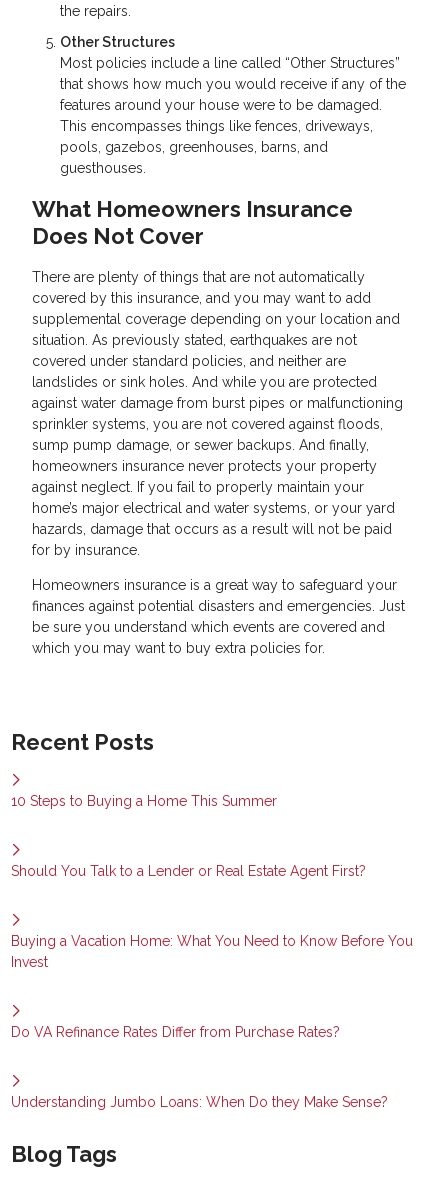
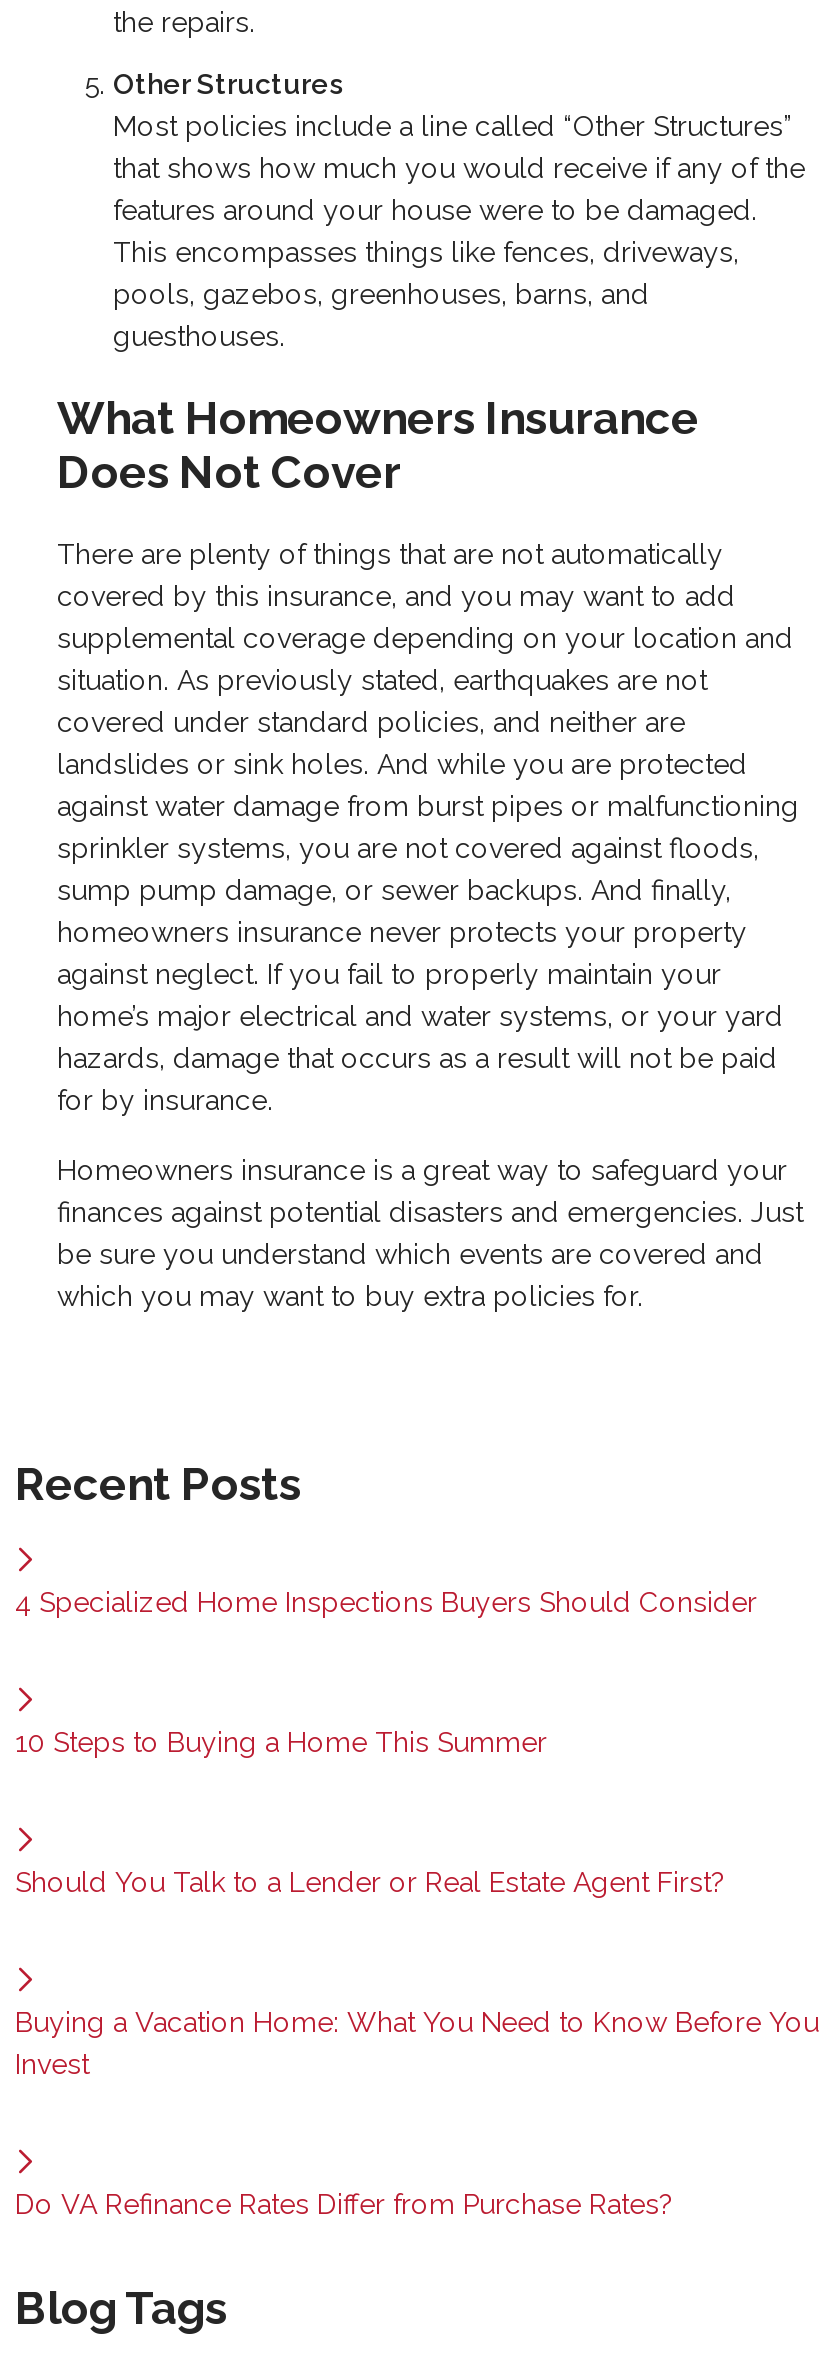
none -> [15,1586,757,1618] 4 Specialized Home Inspections Buyers Should Consider
moved [11,793,413,1040] -> [15,1726,819,2220]: 10 Steps to Buying a Home This Summer | Should You Talk to a Lender or Real Estate Agent First? | Buying a Vacation Home: What You Need to Know Before You | Invest | Do VA Refinance Rates Differ from Purchase Rates?
[11,1094,388,1110] Understanding Jumbo Loans: When Do they Make Sense? -> none

